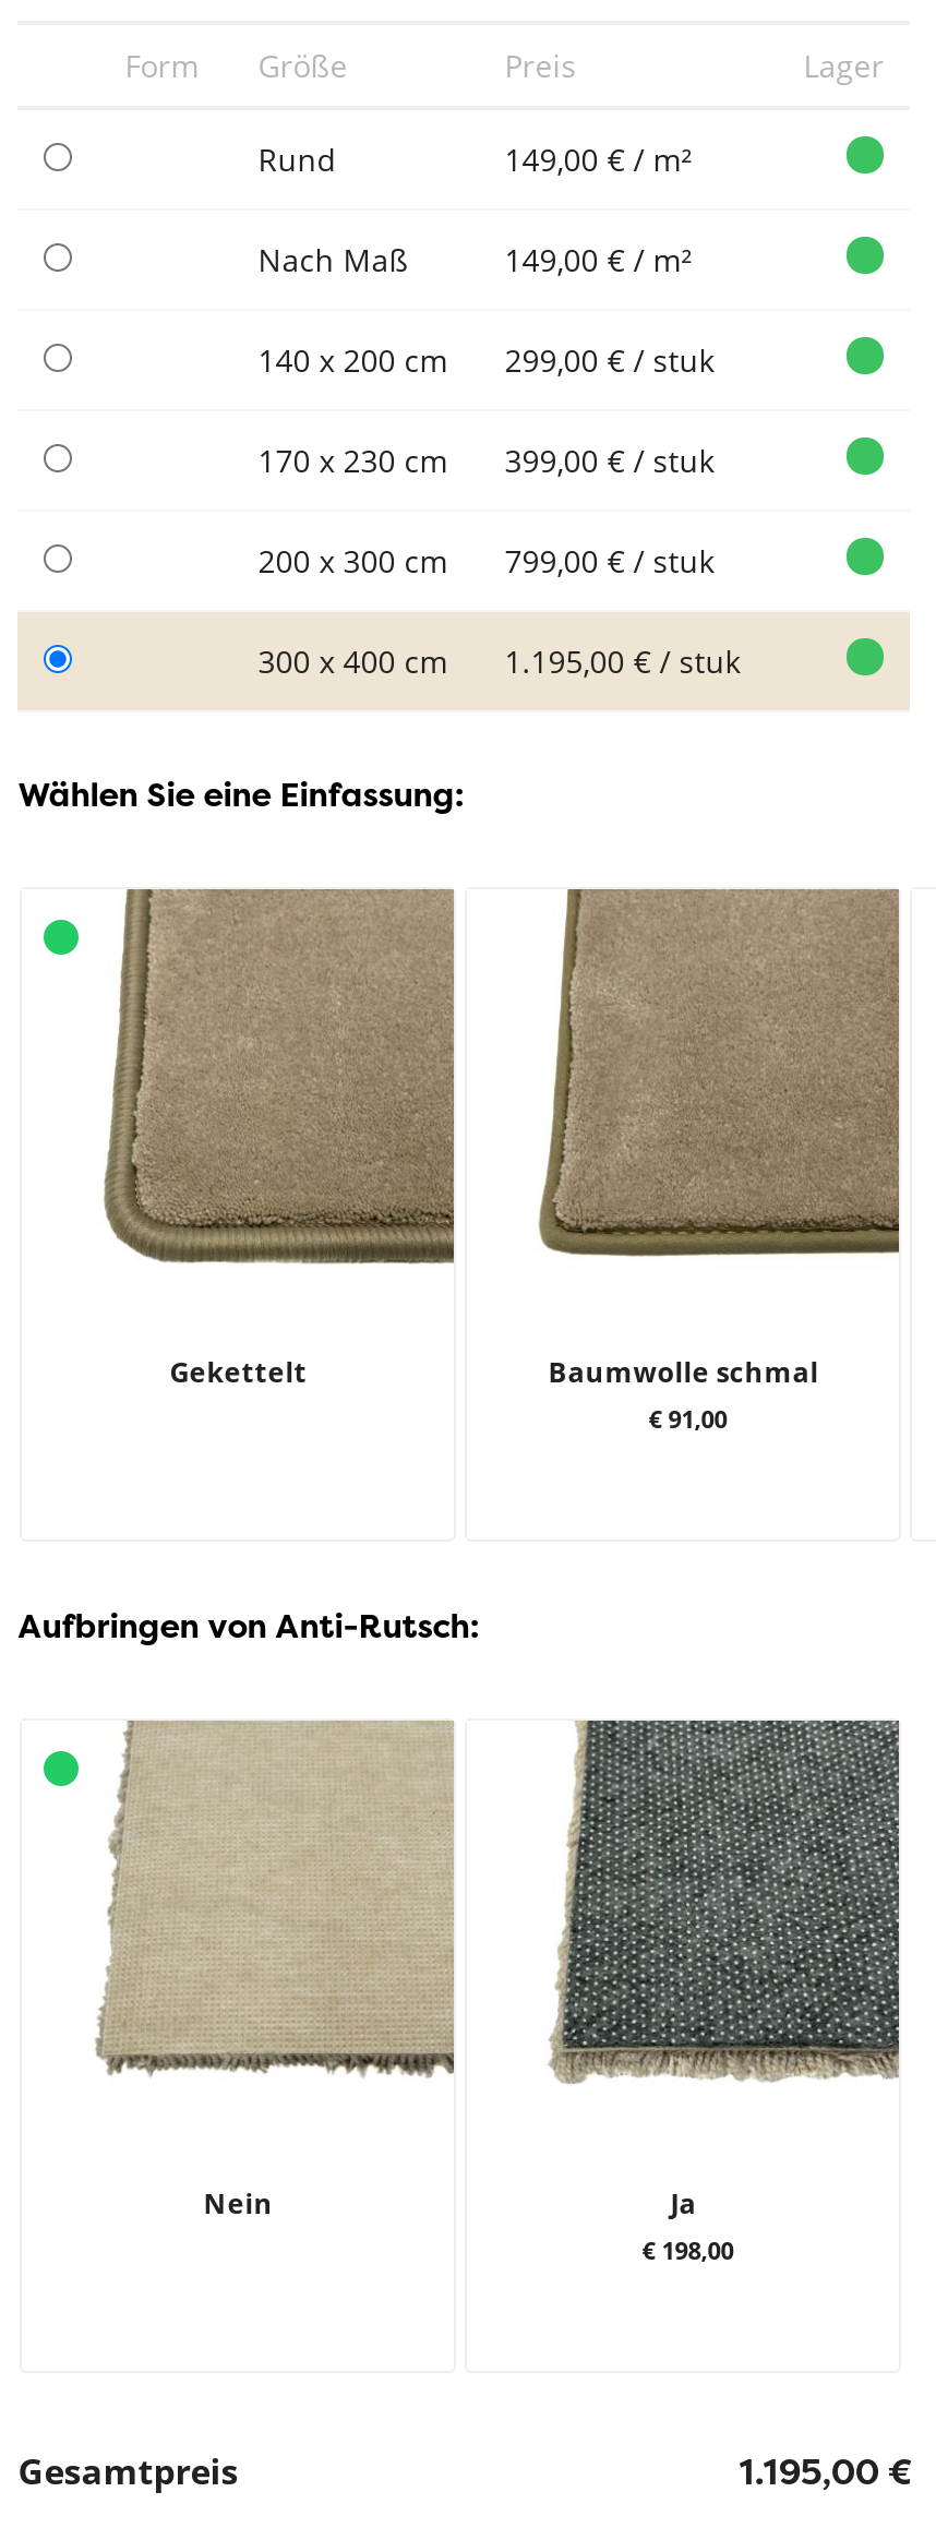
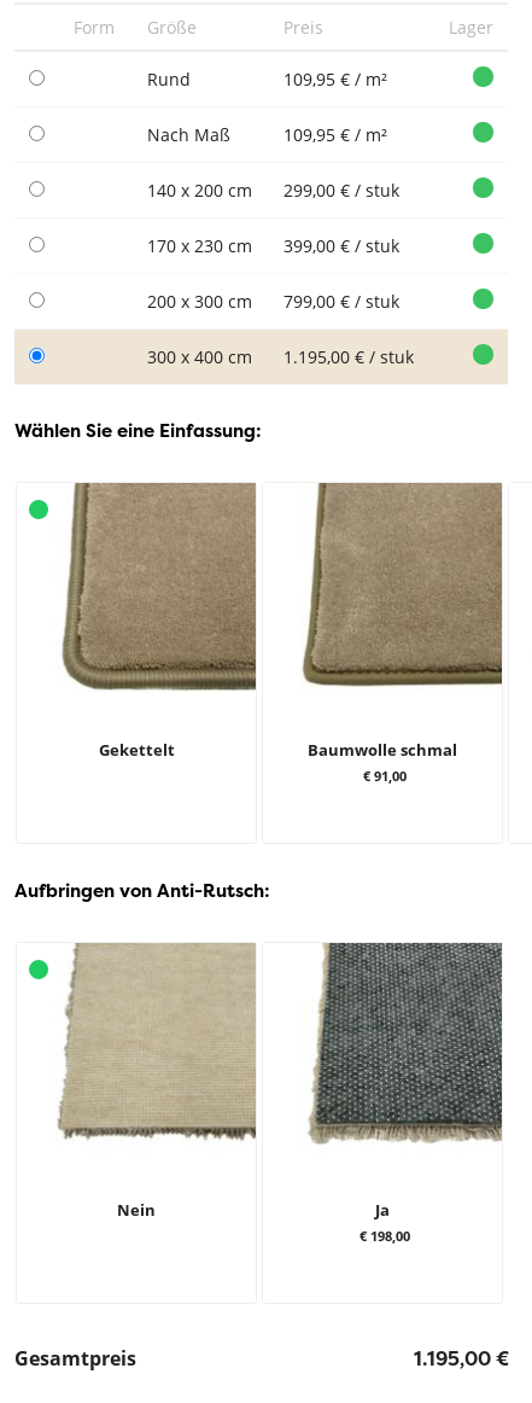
[504,139,692,180] 149,00 € / m² -> [284,68,387,91] 109,95 € / m²
[504,239,692,280] 149,00 € / m² -> [284,123,387,146] 109,95 € / m²

